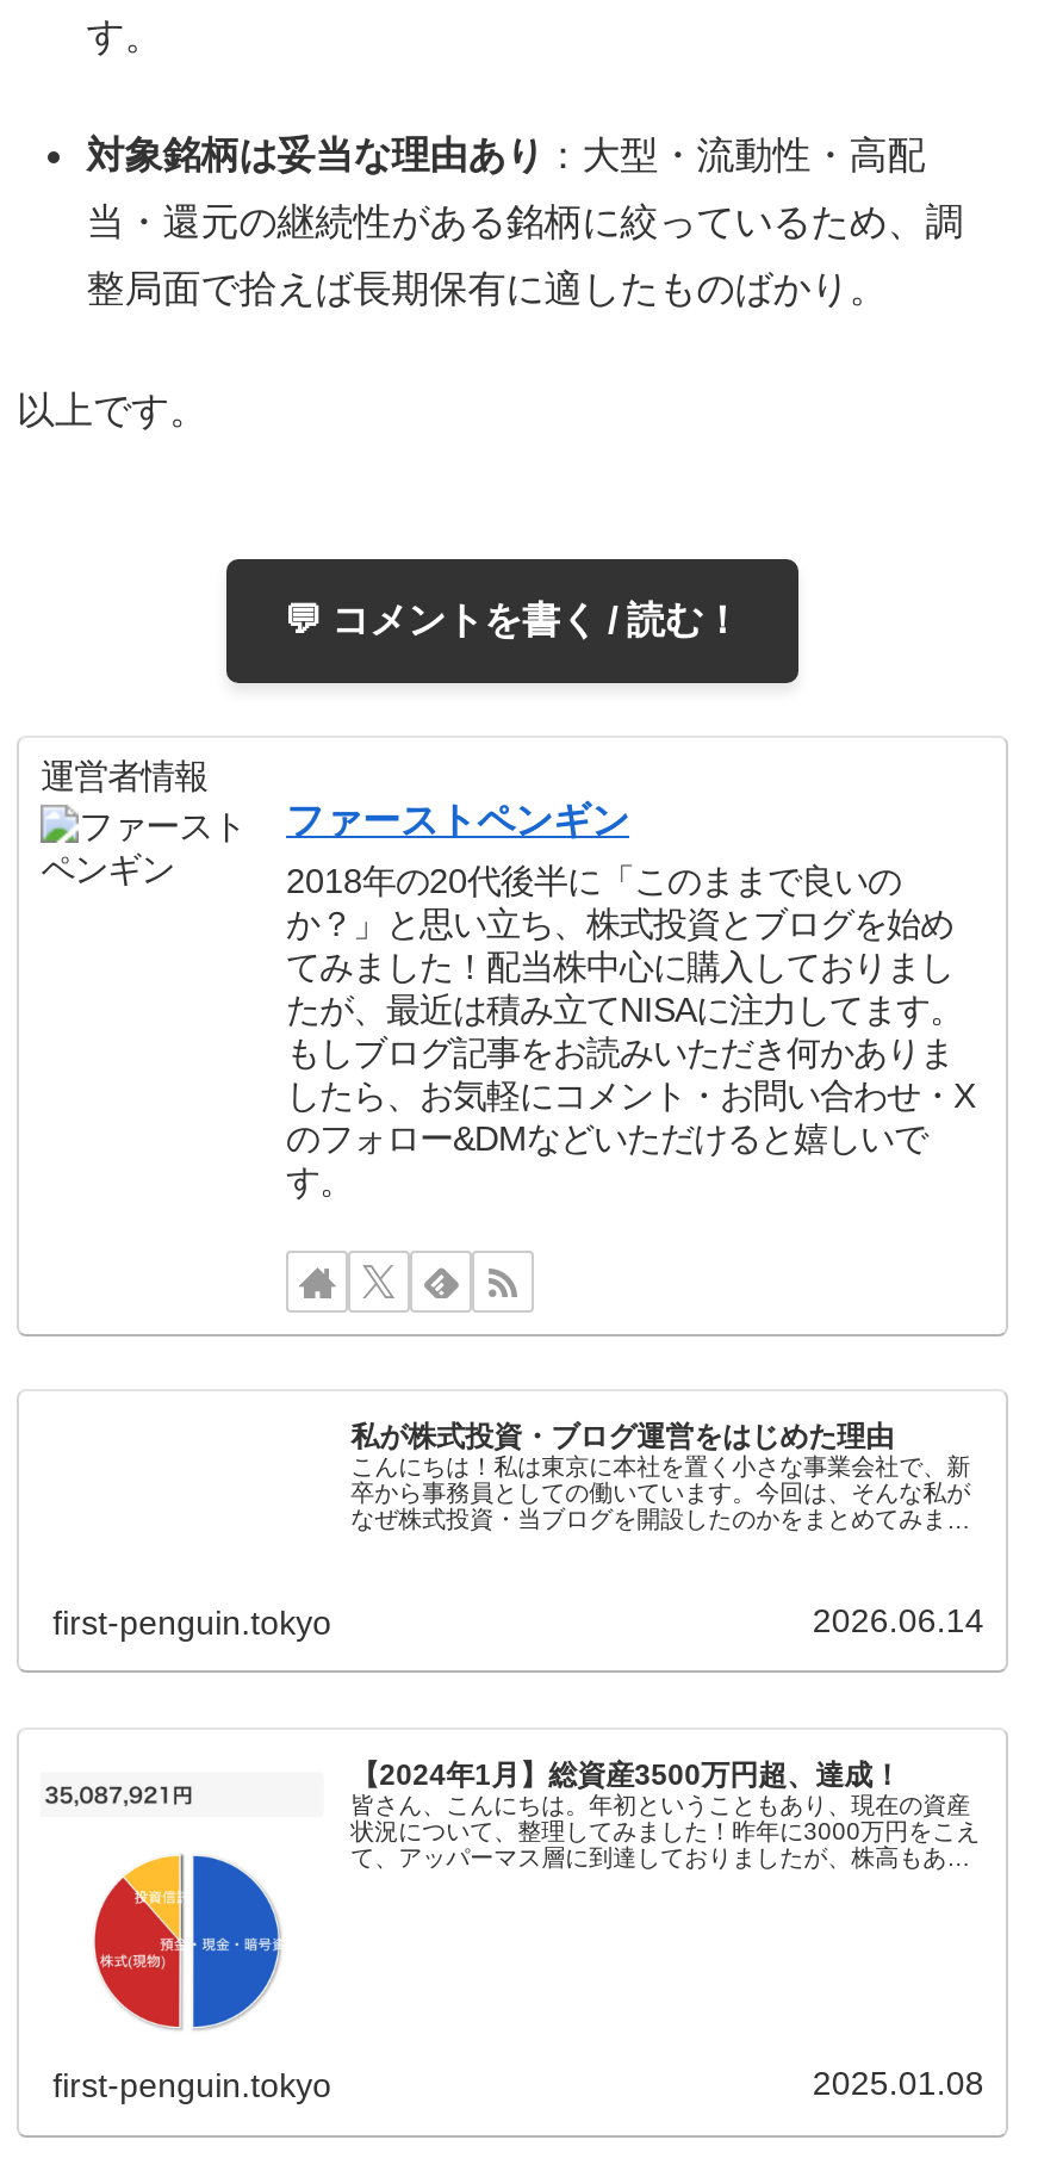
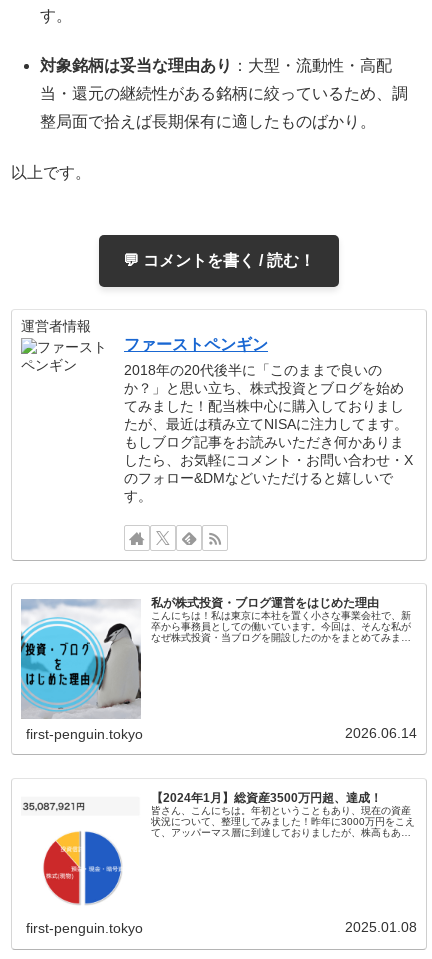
none -> [20,598,142,720] [image]

